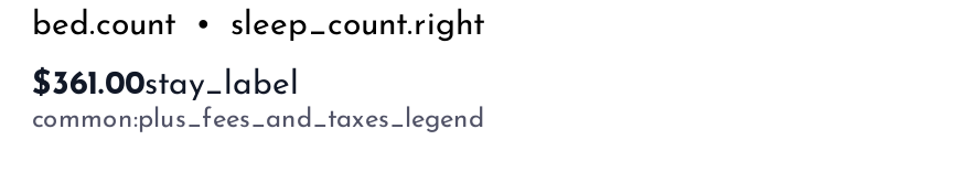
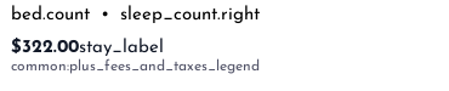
[32,69,299,103] $361.00stay_label -> [11,39,164,57] $322.00stay_label

